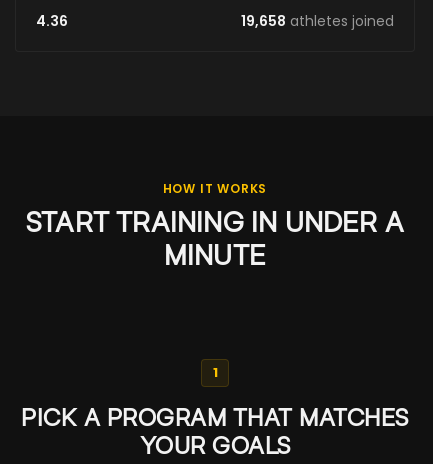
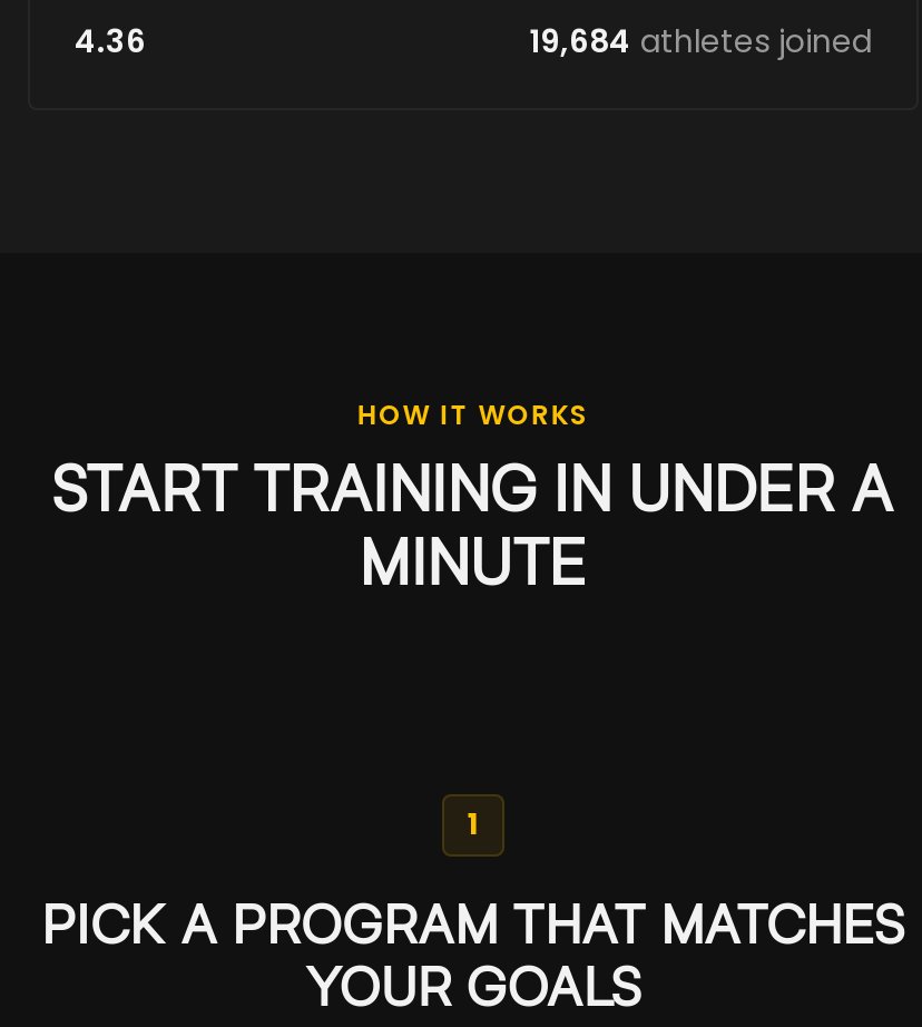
[241,10,394,30] 19,658 athletes joined -> [529,18,872,62] 19,684 athletes joined

